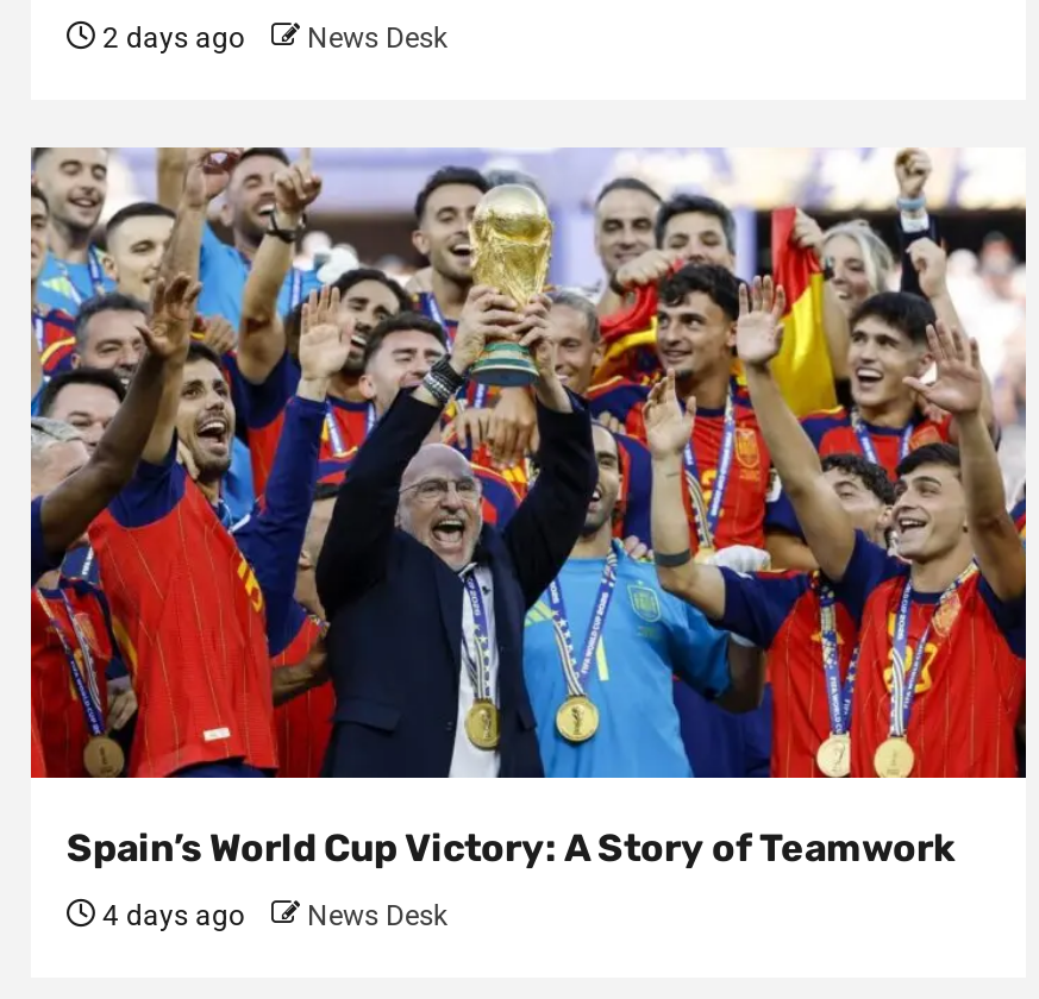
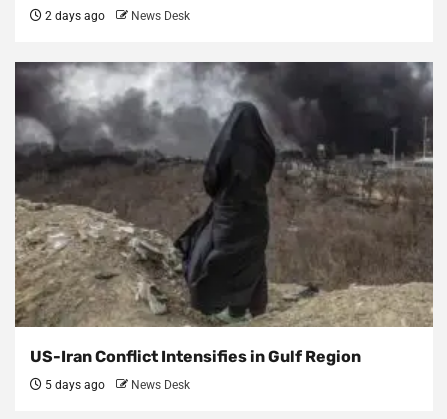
[29,147,1028,871] [image] | Spain’s World Cup Victory: A Story of Teamwork -> [14,61,434,366] [image] | US-Iran Conflict Intensifies in Gulf Region
[95,899,447,932] 4 days ago News Desk -> [42,378,190,392] 5 days ago News Desk

